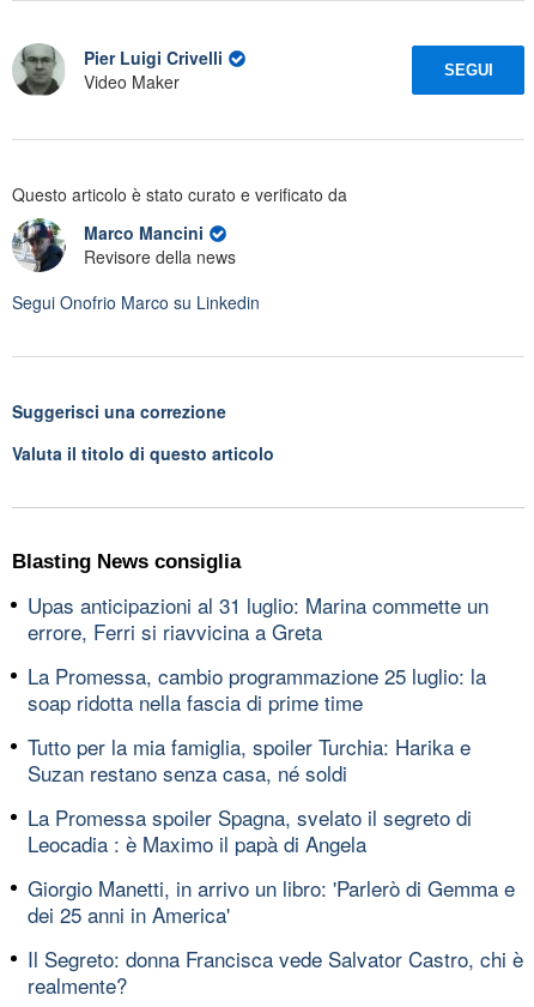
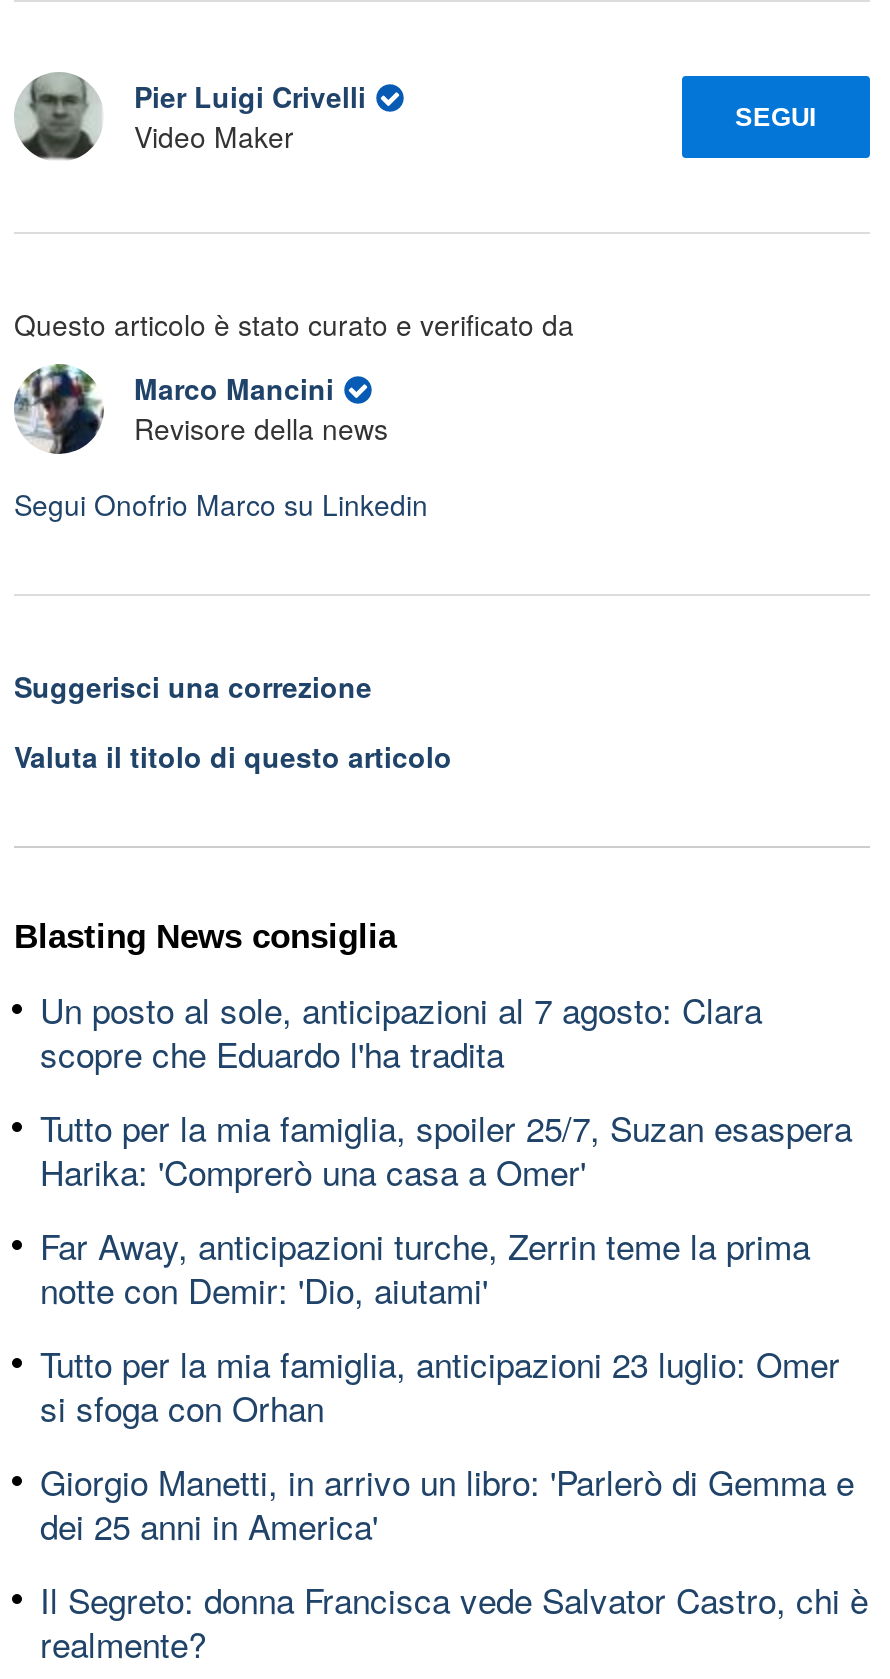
[28,589,489,646] Upas anticipazioni al 31 luglio: Marina commette un | errore, Ferri si riavvicina a Greta -> [40,983,762,1077] Un posto al sole, anticipazioni al 7 agosto: Clara | scopre che Eduardo l'ha tradita
[28,660,486,716] La Promessa, cambio programmazione 25 luglio: la | soap ridotta nella fascia di prime time -> [40,1101,852,1195] Tutto per la mia famiglia, spoiler 25/7, Suzan esaspera | Harika: 'Comprerò una casa a Omer'
[28,731,471,787] Tutto per la mia famiglia, spoiler Turchia: Harika e | Suzan restano senza casa, né soldi -> [40,1219,810,1313] Far Away, anticipazioni turche, Zerrin teme la prima | notte con Demir: 'Dio, aiutami'
[28,801,472,858] La Promessa spoiler Spagna, svelato il segreto di | Leocadia : è Maximo il papà di Angela -> [40,1337,840,1431] Tutto per la mia famiglia, anticipazioni 23 luglio: Omer | si sfoga con Orhan

